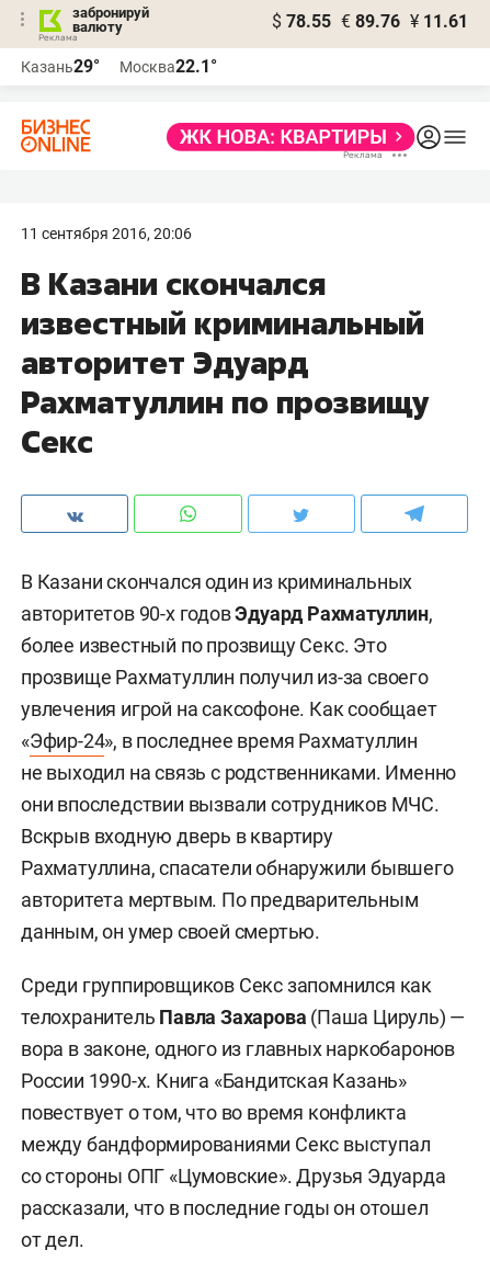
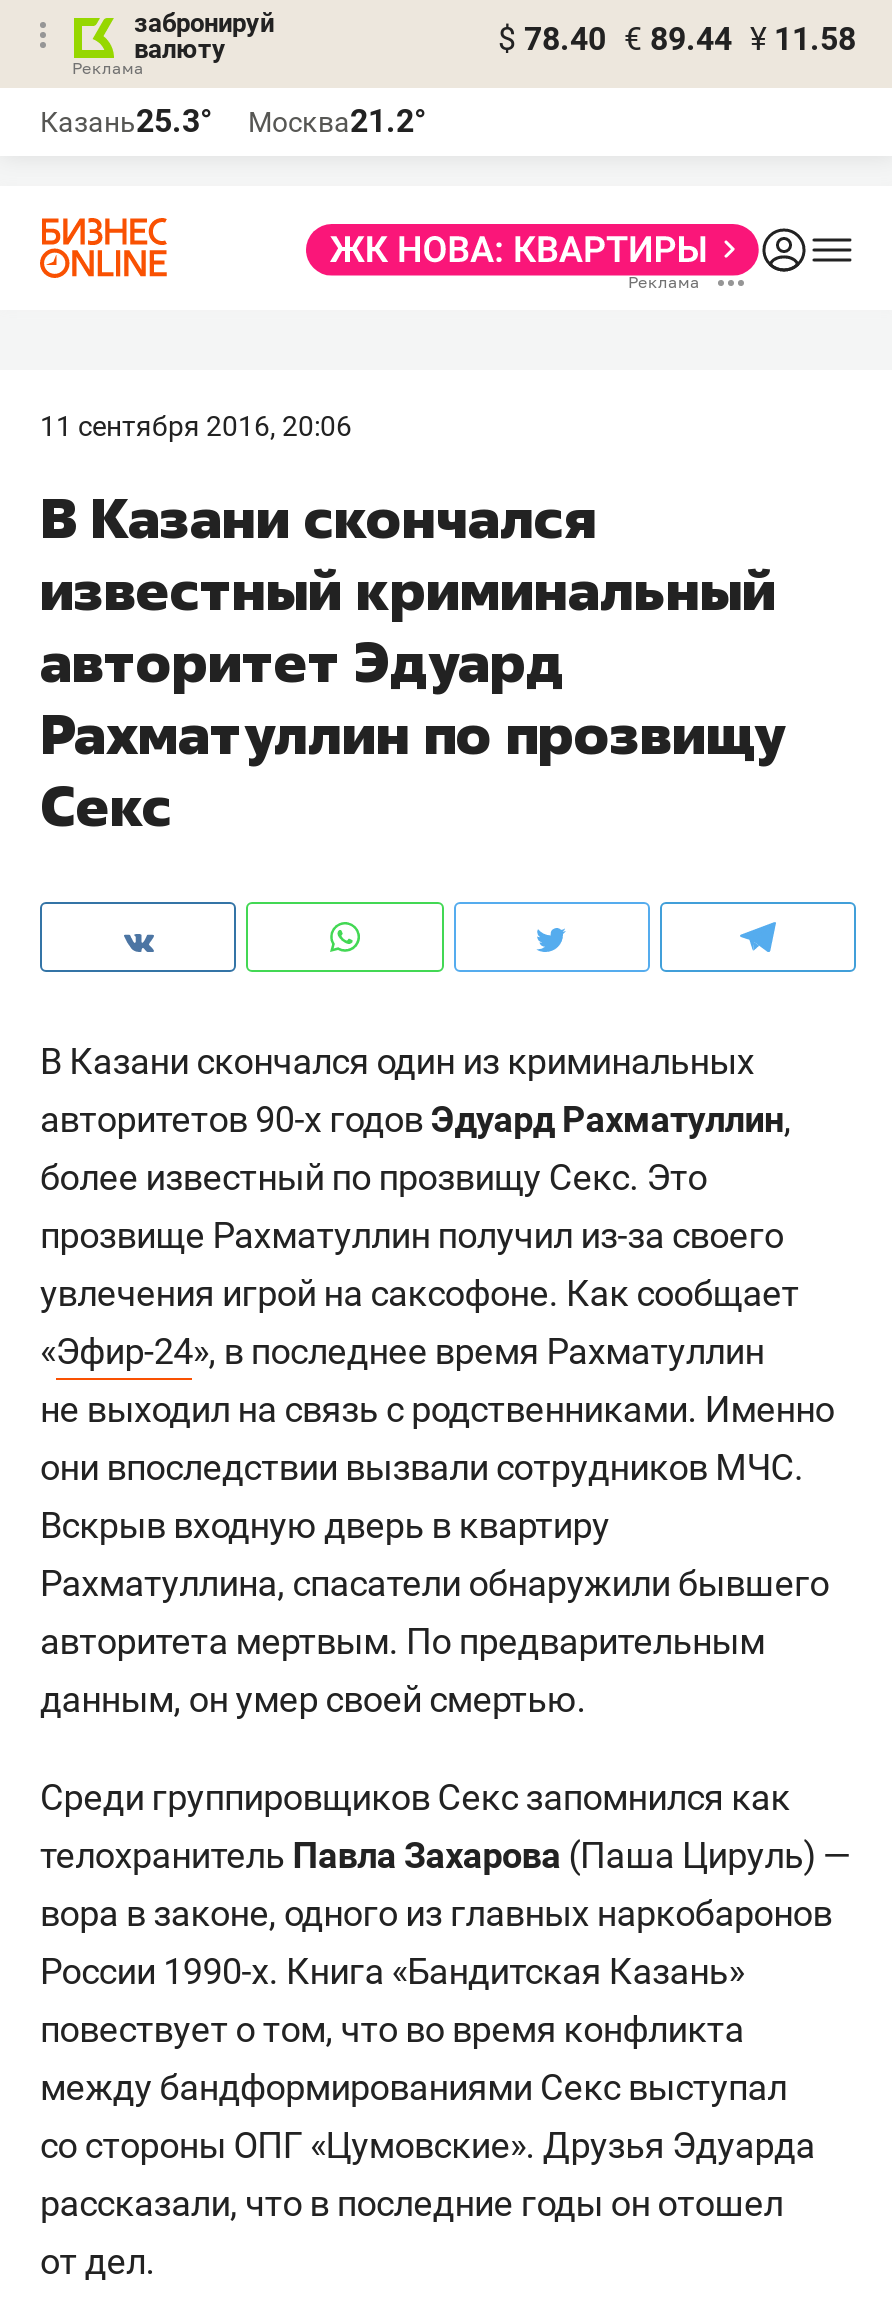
[272,11,468,32] $ 78.55 € 89.76 ¥ 11.61 -> [498,20,856,58] $ 78.40 € 89.44 ¥ 11.58
[21,56,100,77] Казань29° -> [40,102,212,140] Казань25.3°
[119,56,217,77] Москва22.1° -> [248,102,426,140] Москва21.2°

